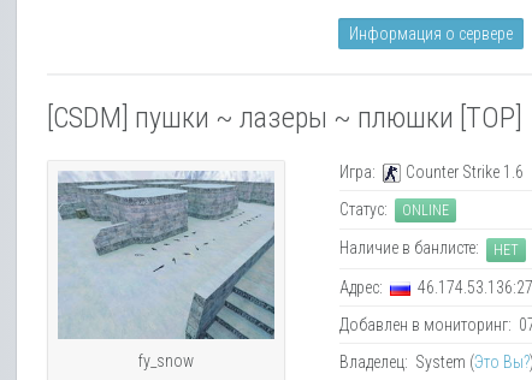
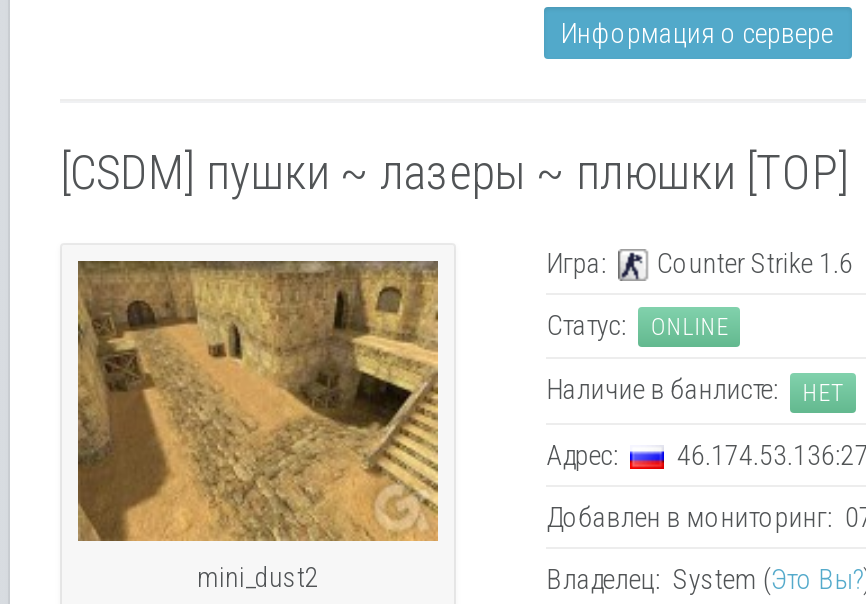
[57,171,276,370] [image] | fy_snow -> [76,259,440,593] [image] | mini_dust2

